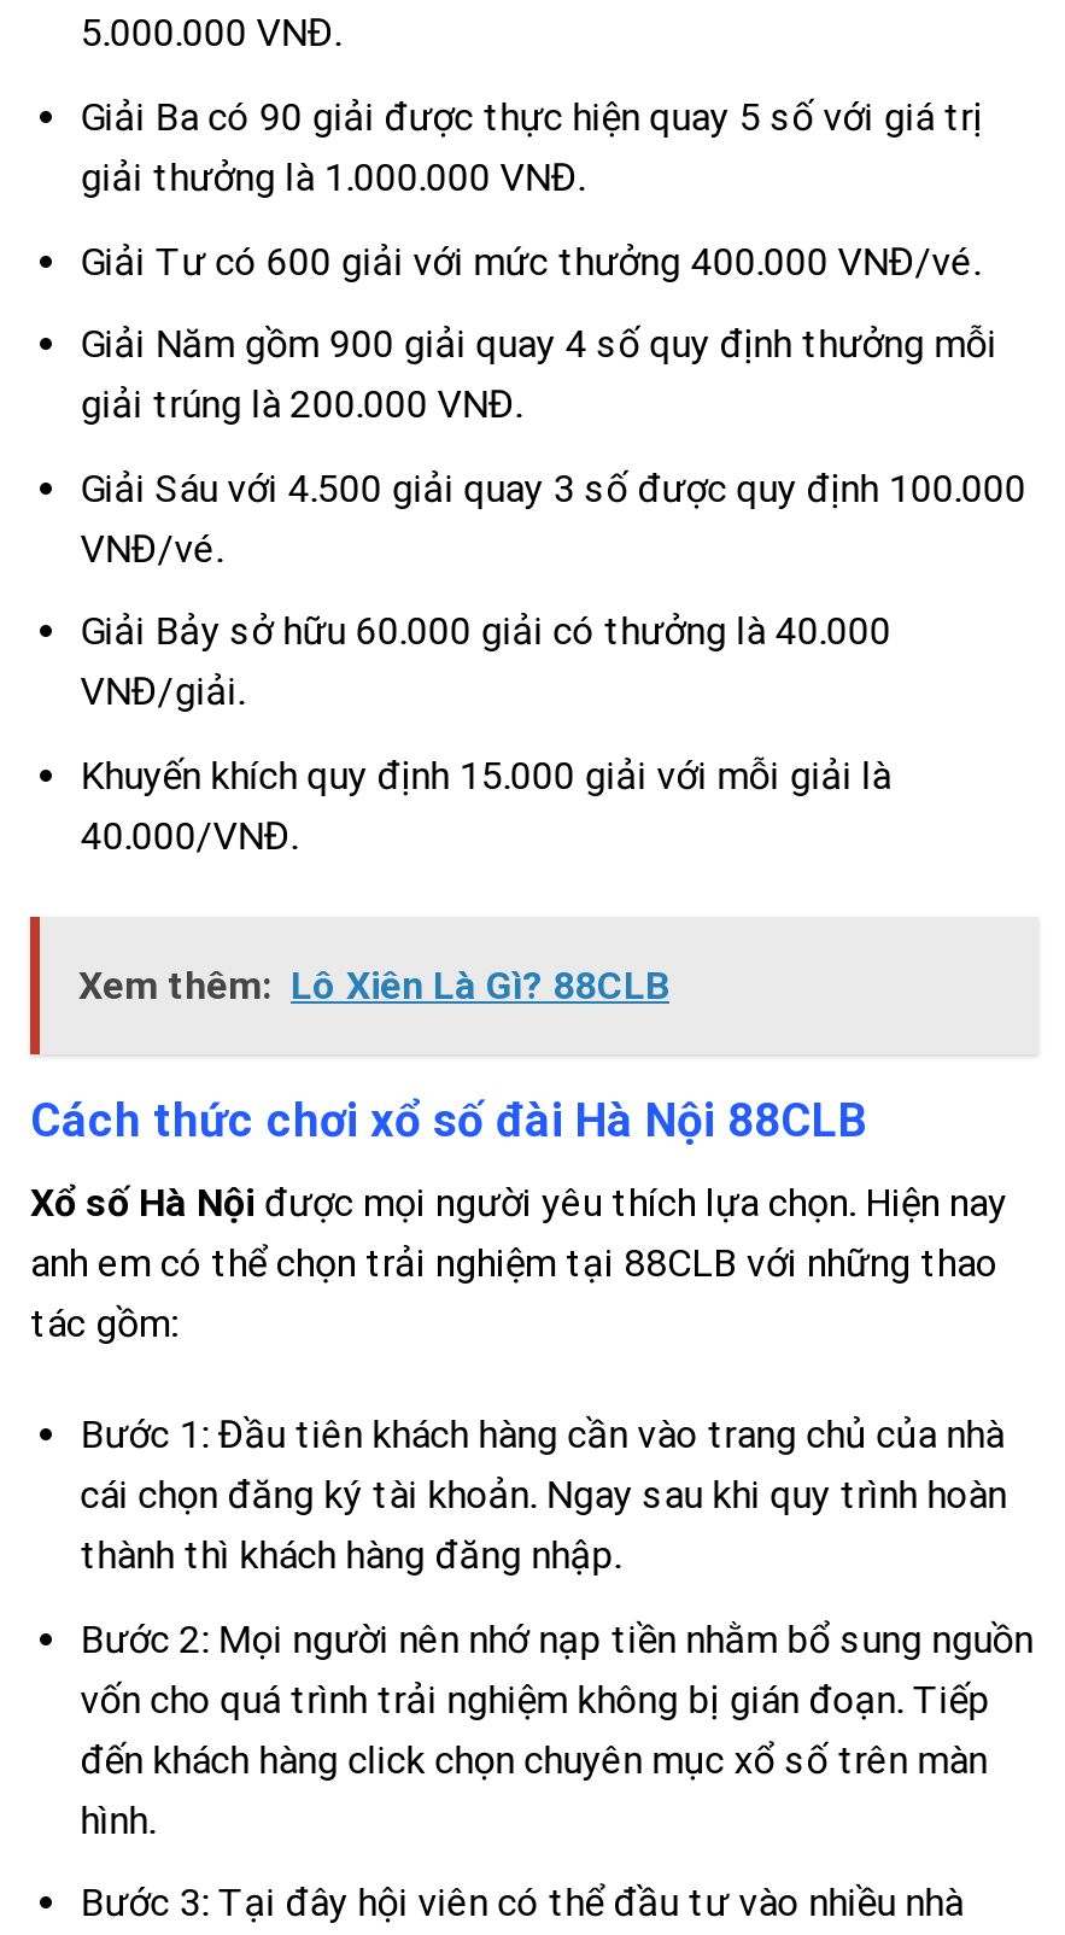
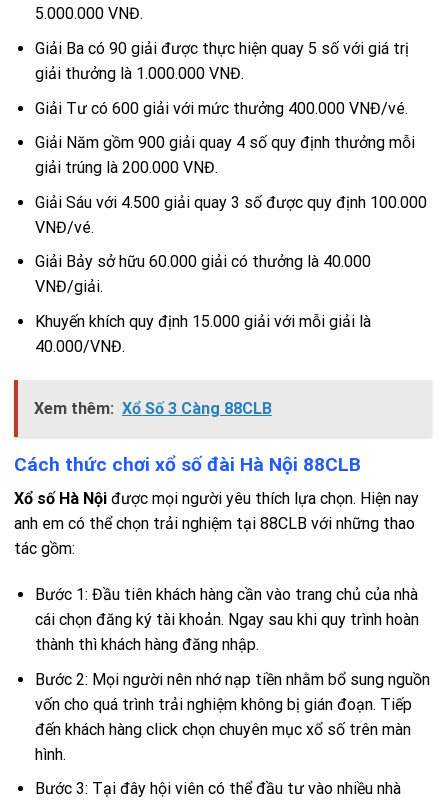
[78,962,669,1008] Xem thêm: Lô Xiên Là Gì? 88CLB -> [34,399,272,418] Xem thêm: Xổ Số 3 Càng 88CLB

